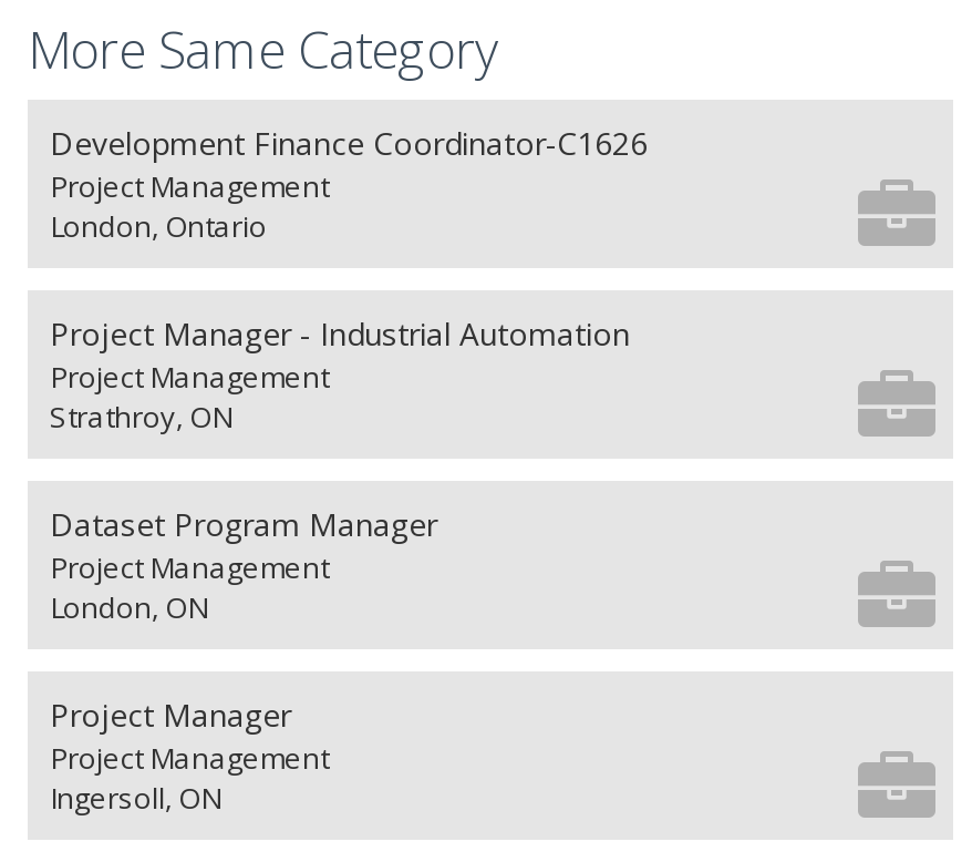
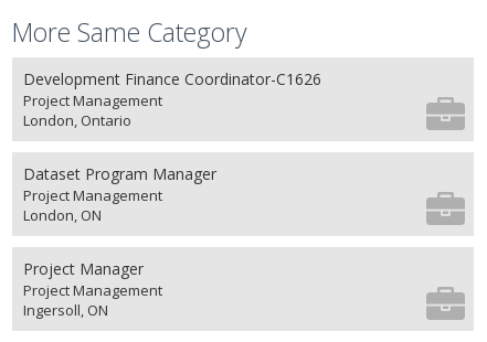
[50,312,630,437] Project Manager - Industrial Automation | Project Management | Strathroy, ON -> none

